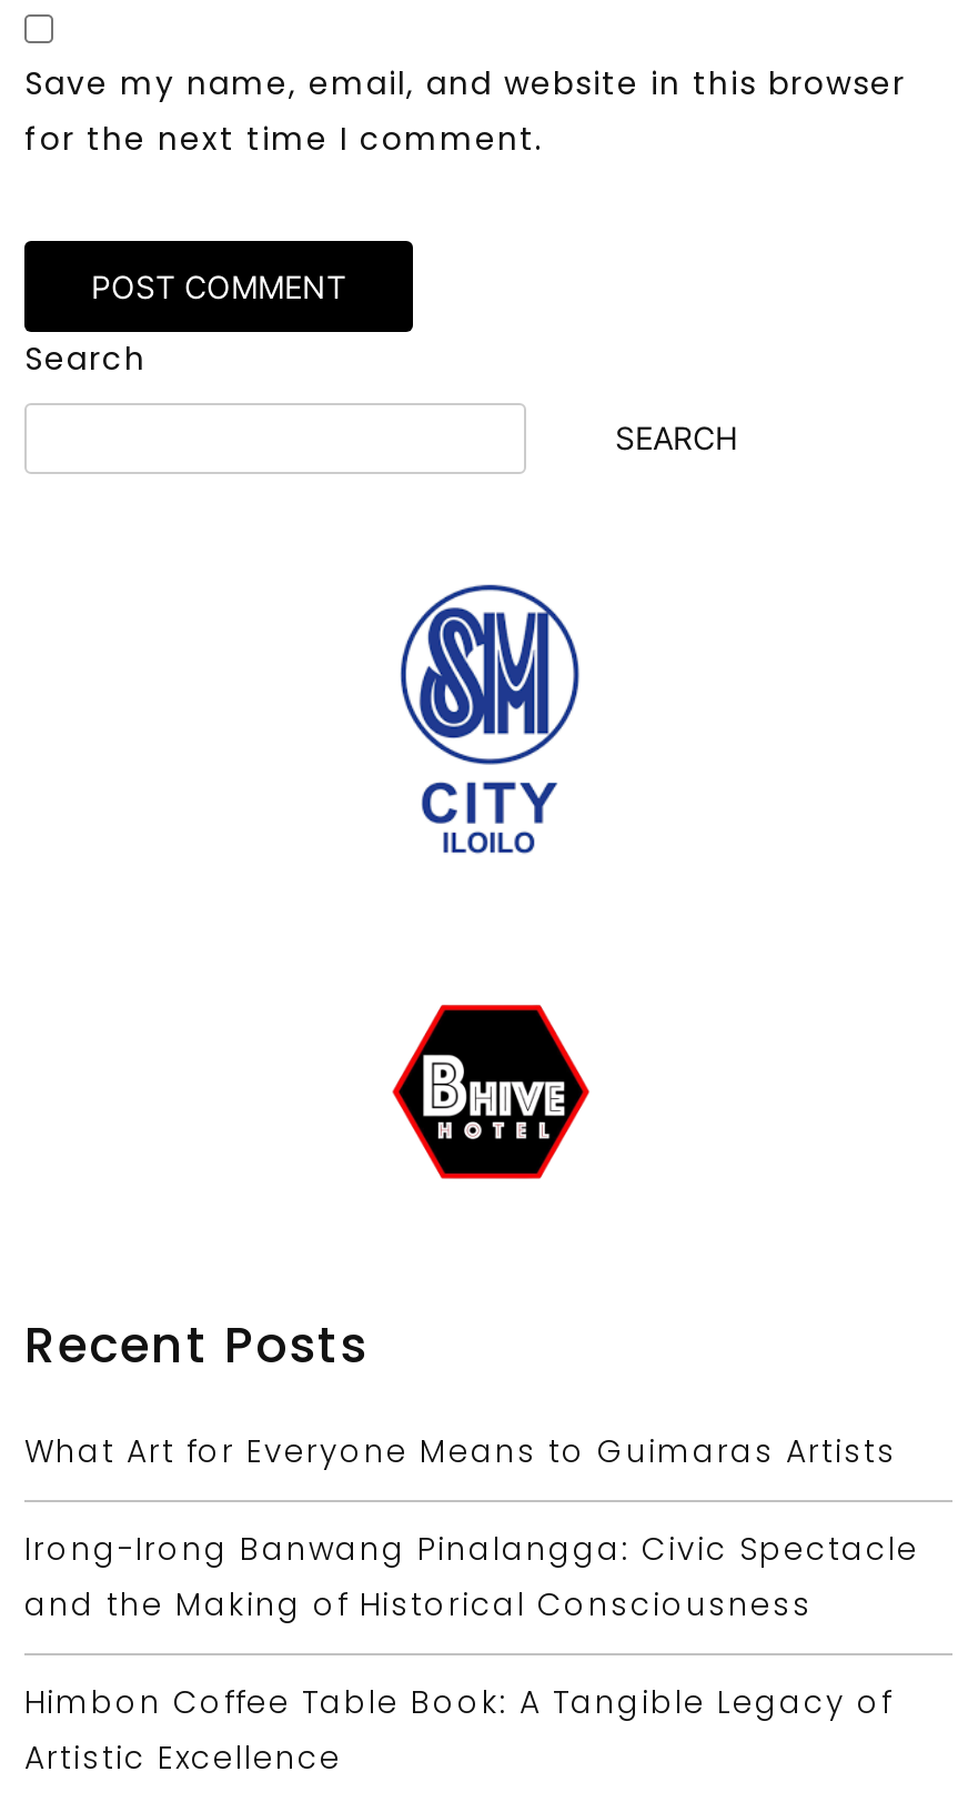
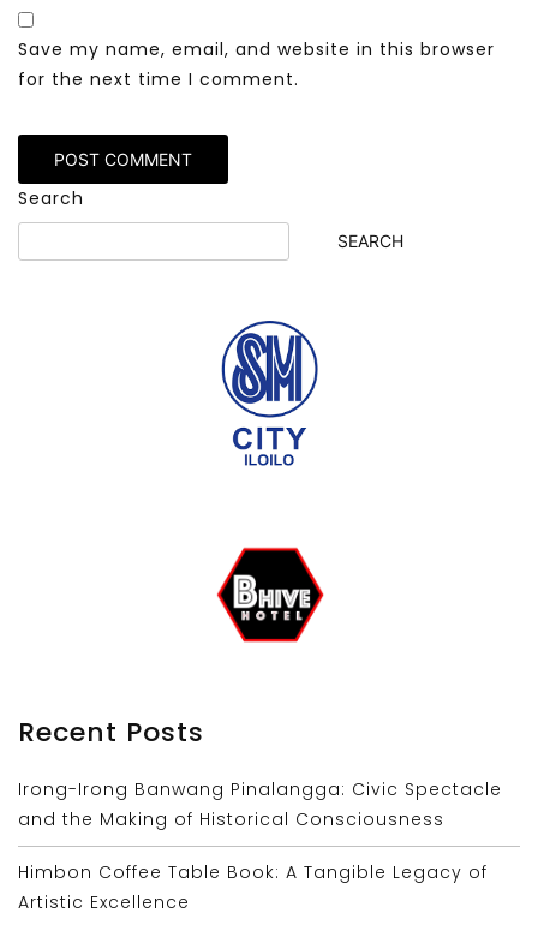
[24,1428,897,1472] What Art for Everyone Means to Guimaras Artists -> none

